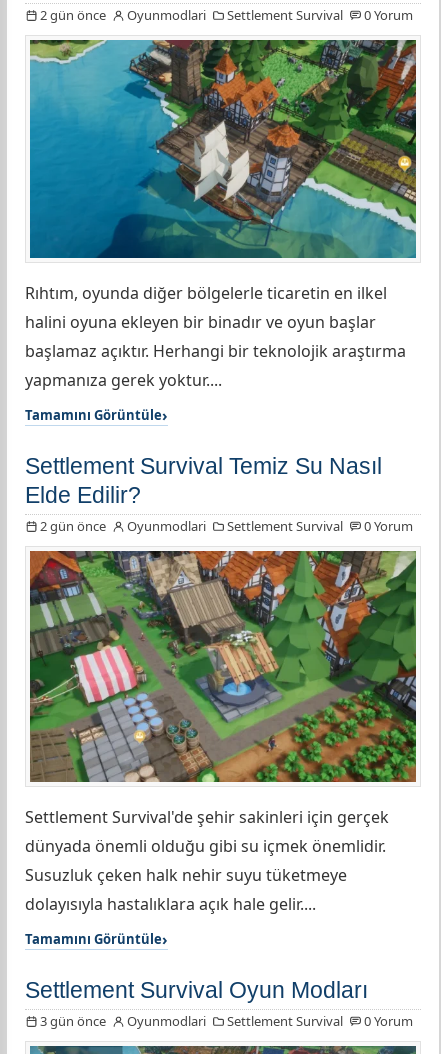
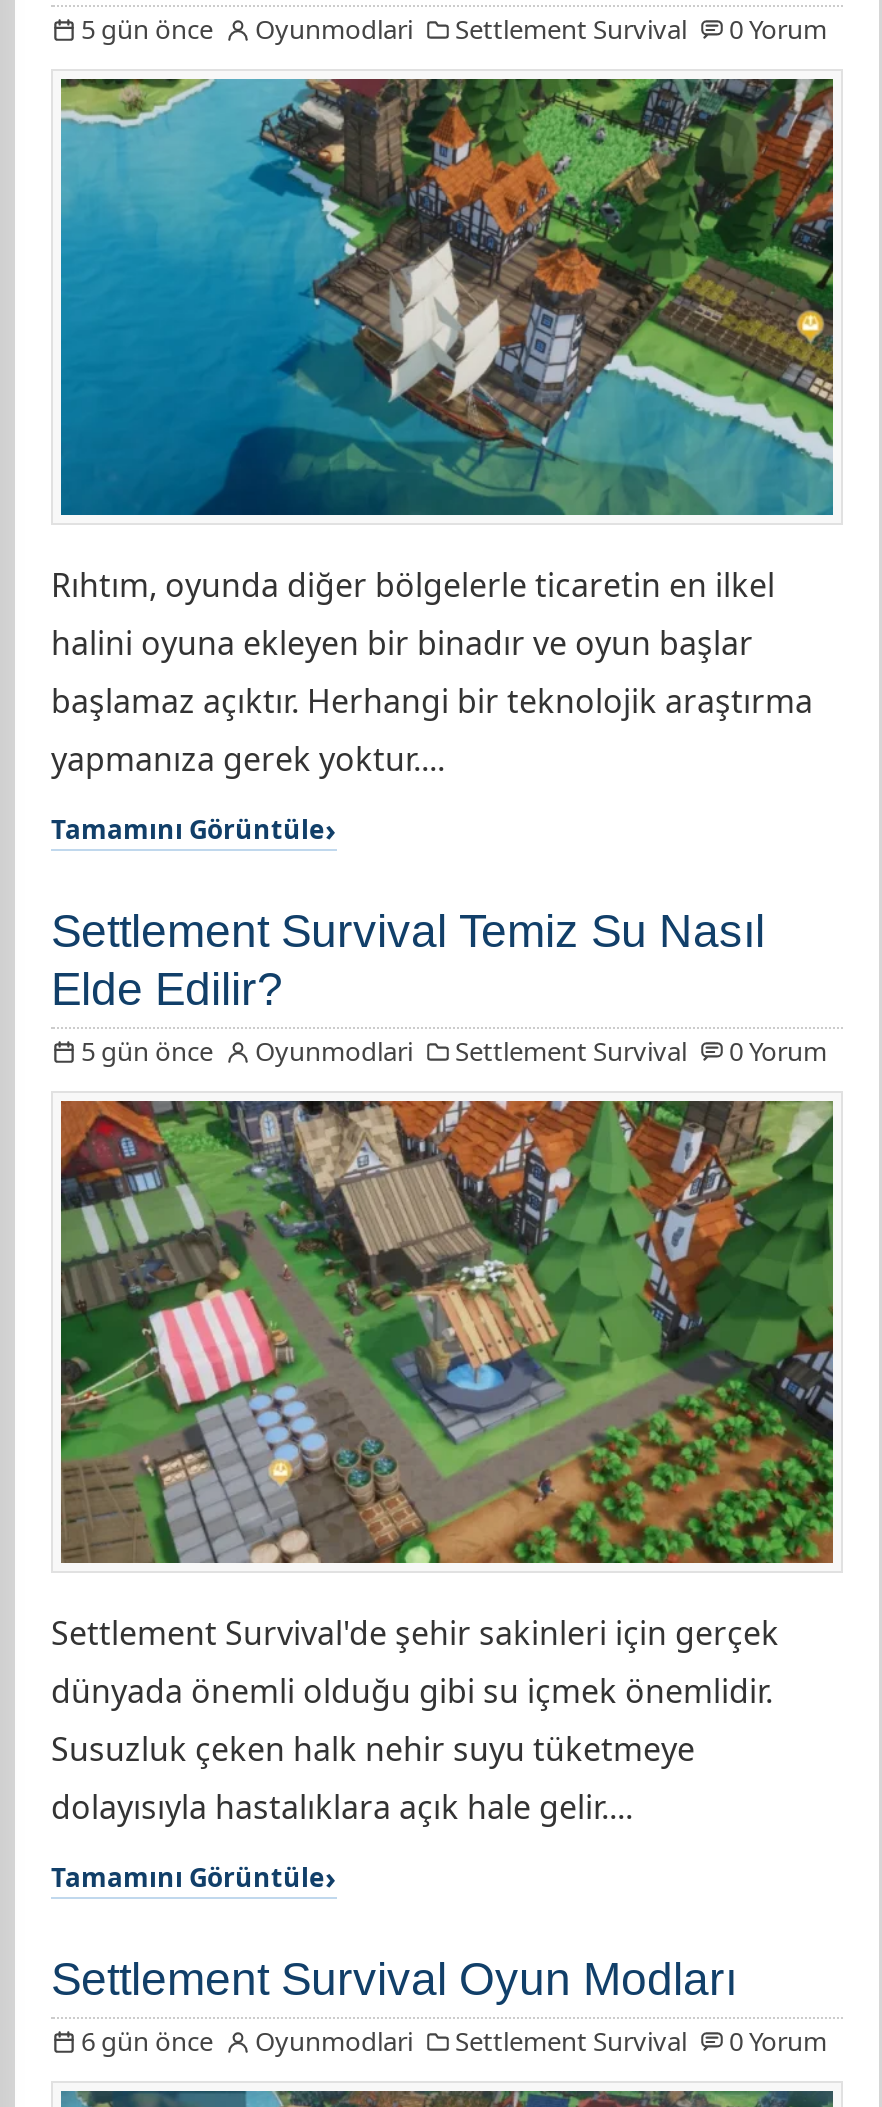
[40,5,413,23] 2 gün önce Oyunmodlari Settlement Survival 0 Yorum -> [81,10,827,46] 5 gün önce Oyunmodlari Settlement Survival 0 Yorum
[40,516,413,534] 2 gün önce Oyunmodlari Settlement Survival 0 Yorum -> [81,1032,827,1068] 5 gün önce Oyunmodlari Settlement Survival 0 Yorum
[40,1011,413,1029] 3 gün önce Oyunmodlari Settlement Survival 0 Yorum -> [81,2022,827,2058] 6 gün önce Oyunmodlari Settlement Survival 0 Yorum

